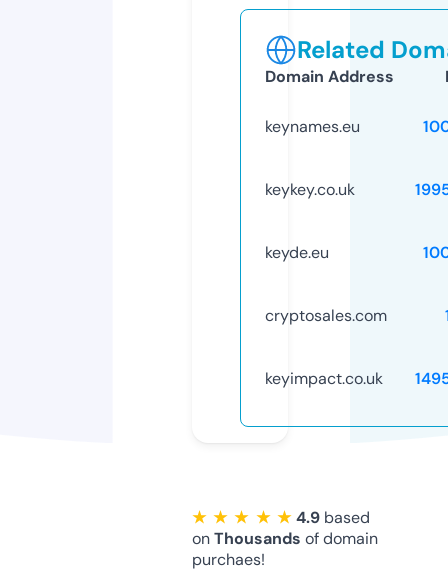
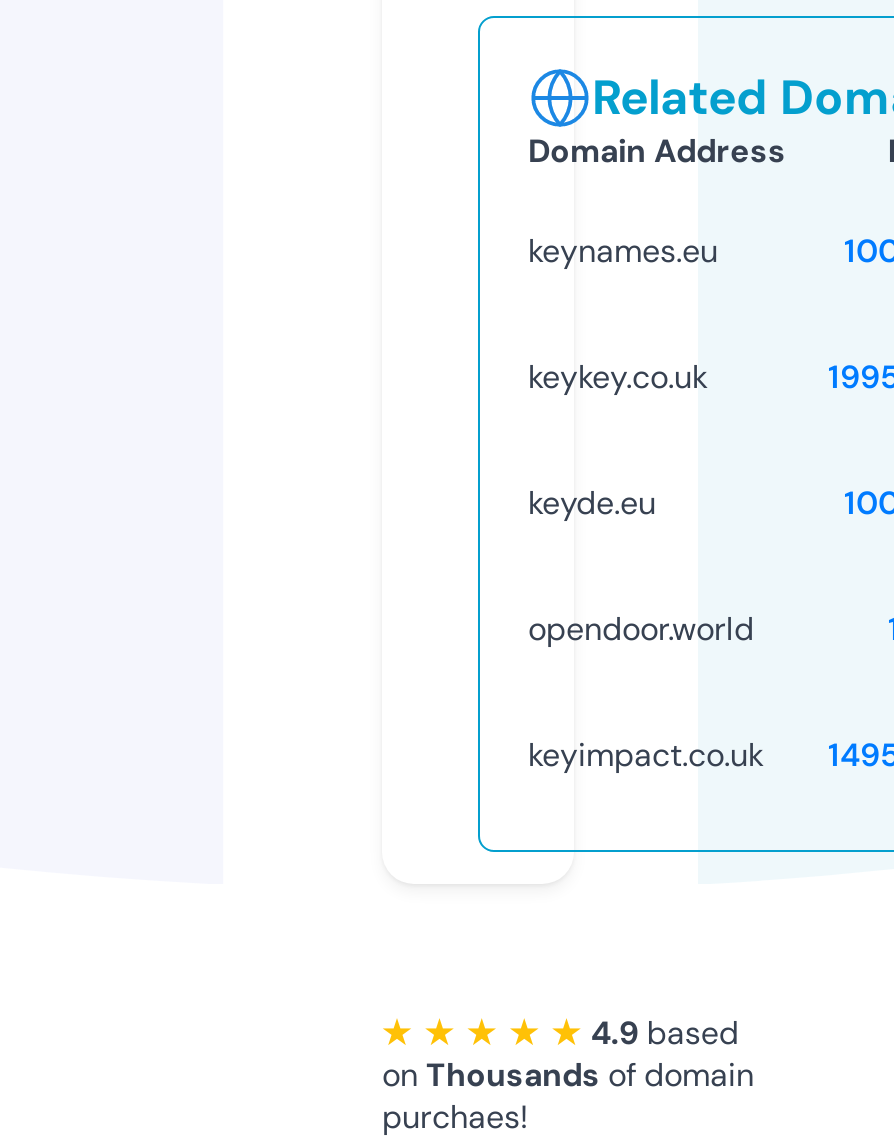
[265,305,387,326] cryptosales.com -> [528,608,754,650] opendoor.world

